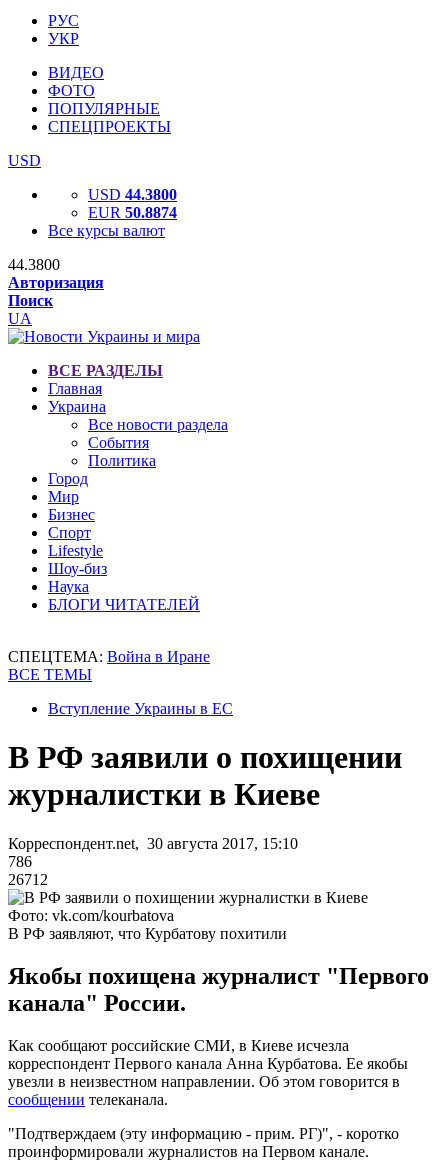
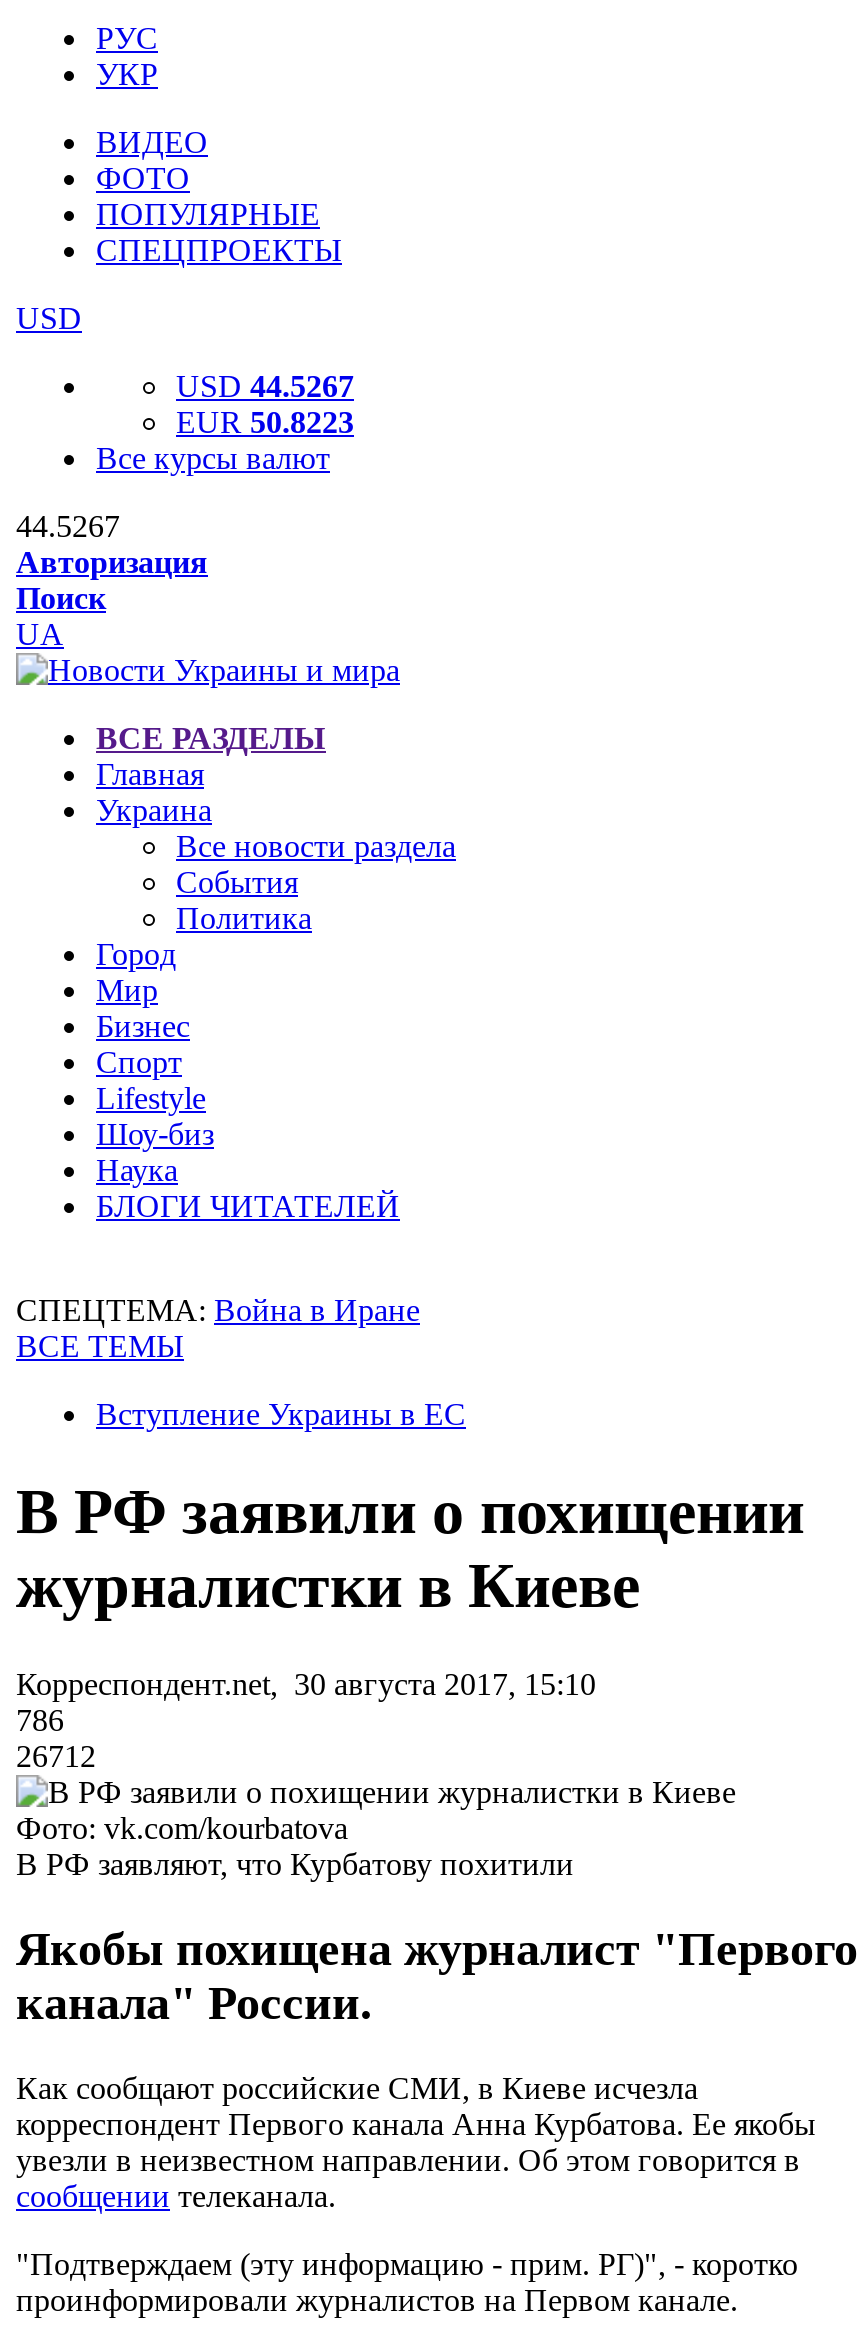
[88,186,177,203] USD 44.3800 -> [176,369,354,403] USD 44.5267
[88,204,177,221] EUR 50.8874 -> [176,405,354,439] EUR 50.8223
[8,256,60,273] 44.3800 -> [16,509,120,543] 44.5267

